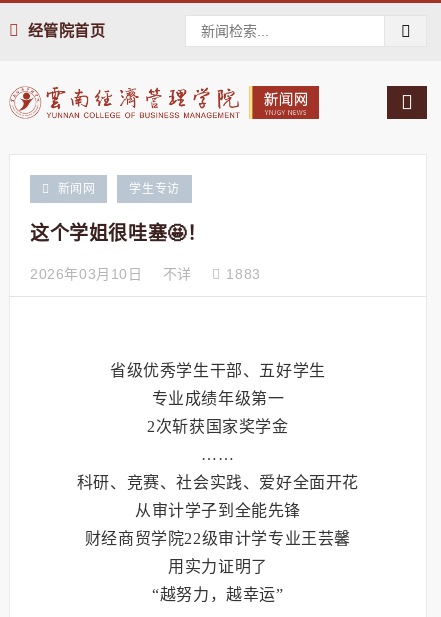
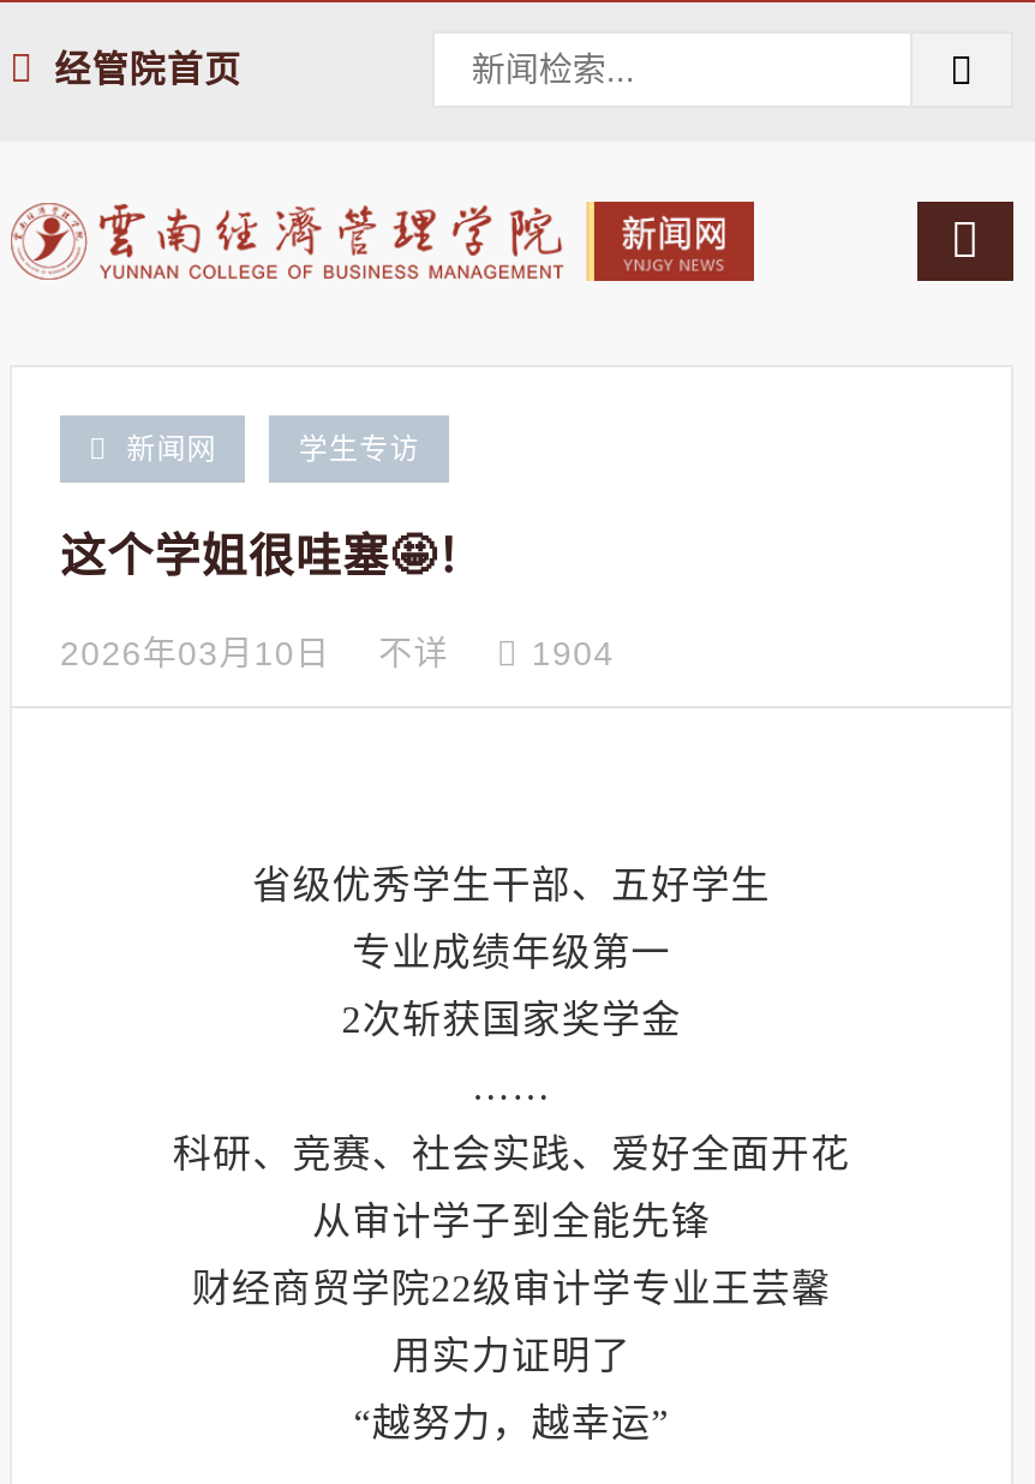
[226,266,261,282] 1883 -> [532,634,614,672] 1904

